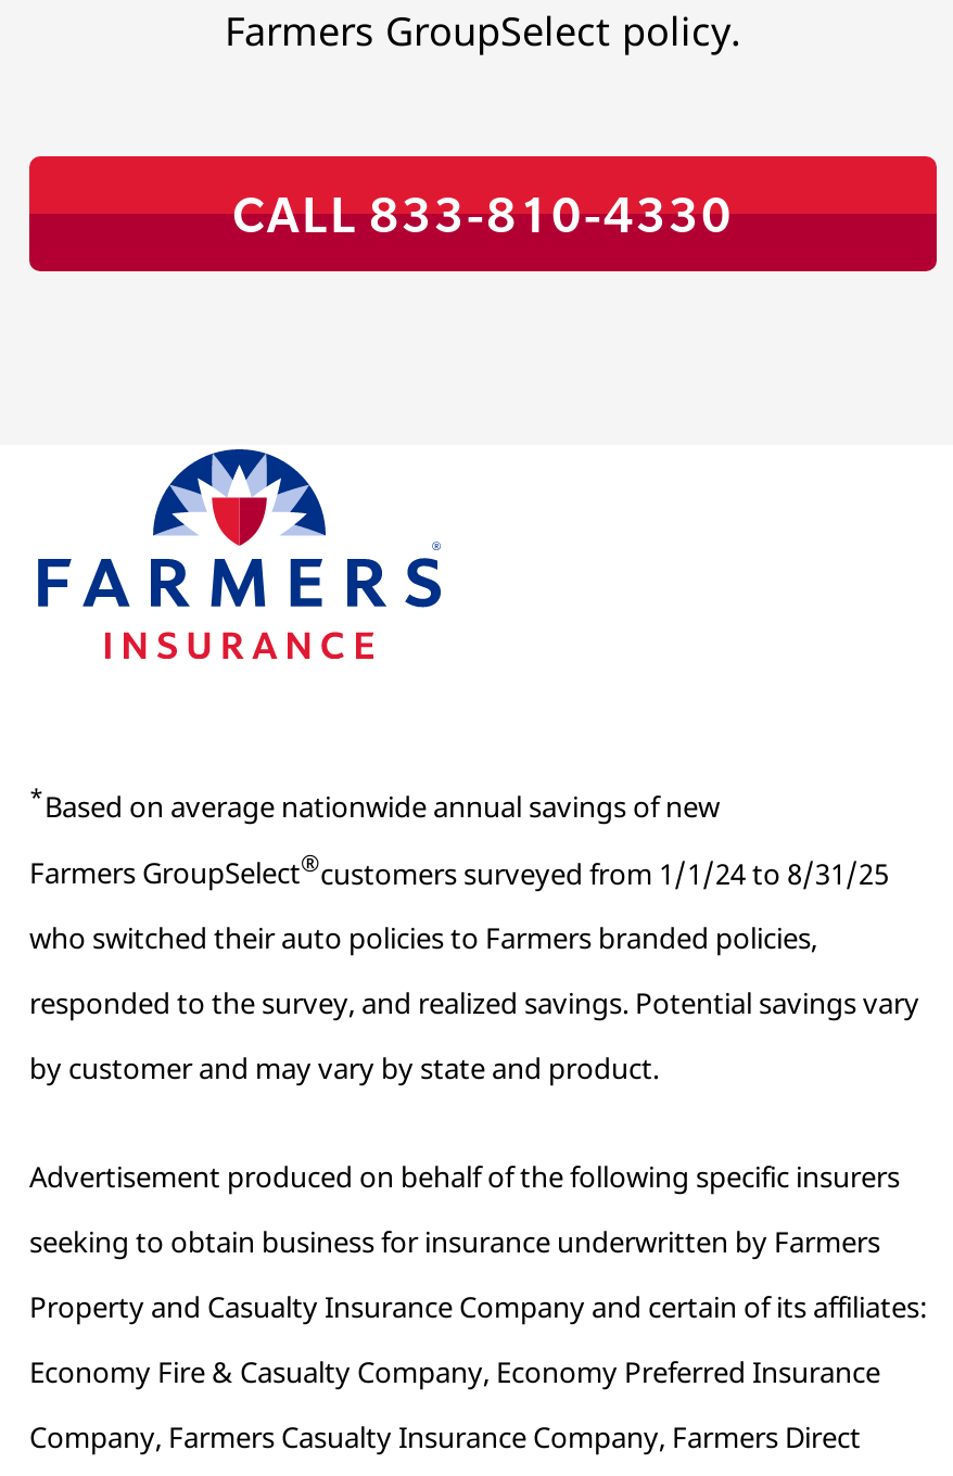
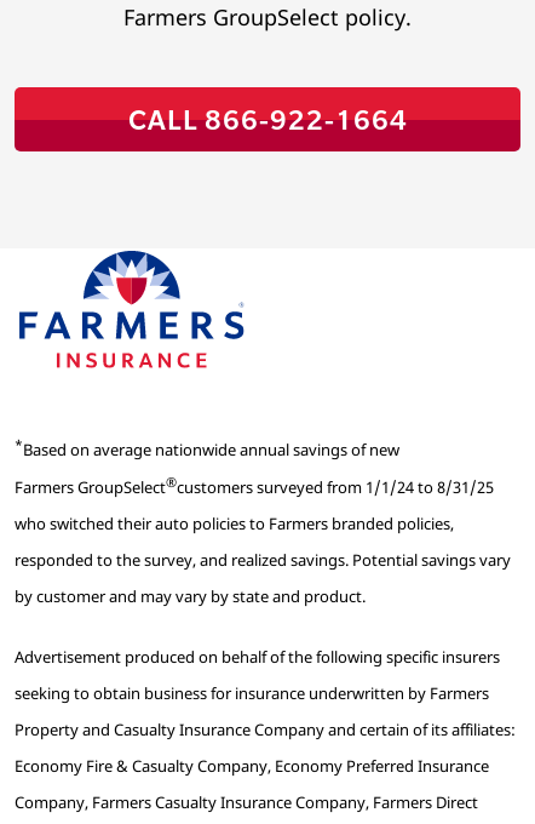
[232,180,734,245] CALL 833-810-4330 -> [128,100,407,137] CALL 866-922-1664

